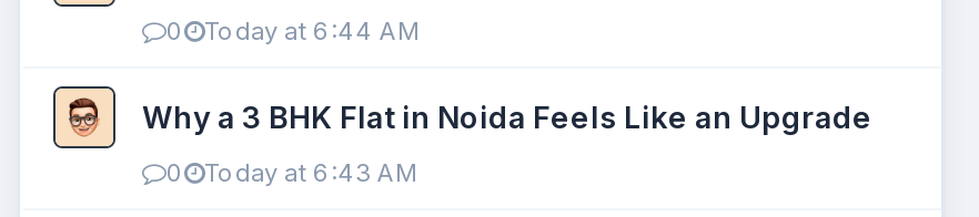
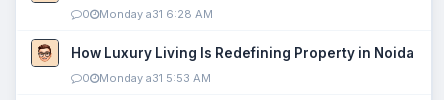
[166,15,420,46] 0 Today at 6:44 AM -> [82,7,213,21] 0 Monday a31 6:28 AM
[142,100,872,135] Why a 3 BHK Flat in Noida Feels Like an Upgrade -> [71,45,414,61] How Luxury Living Is Redefining Property in Noida
[166,157,417,188] 0 Today at 6:43 AM -> [82,71,211,85] 0 Monday a31 5:53 AM

